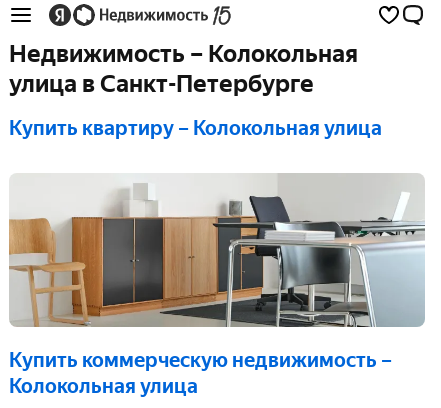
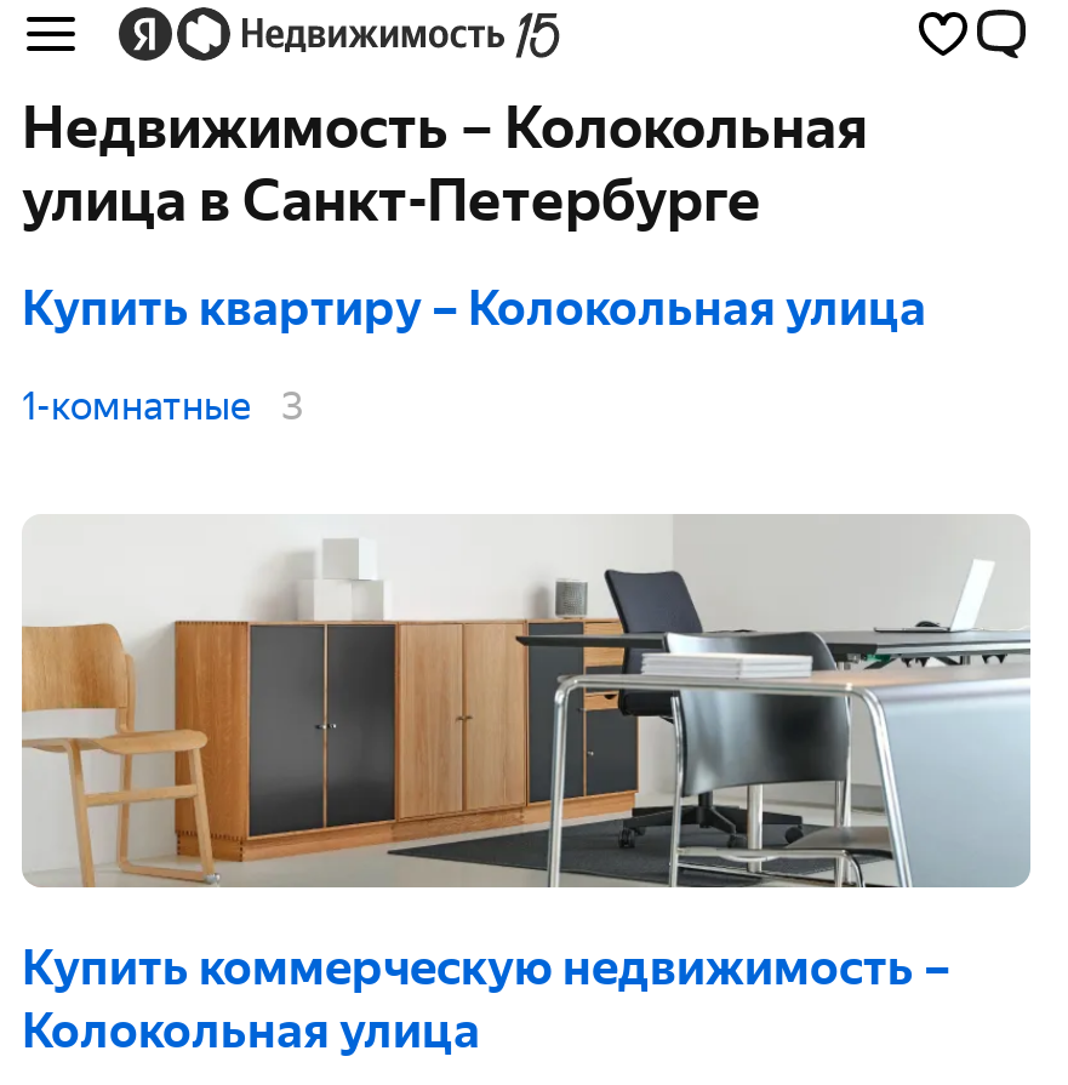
none -> [22,383,303,429] 1-комнатные | 3

